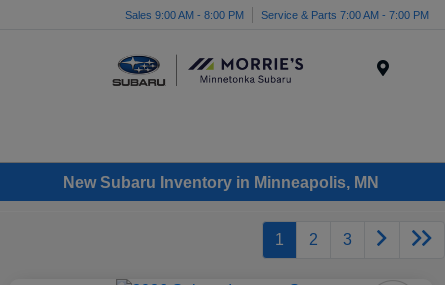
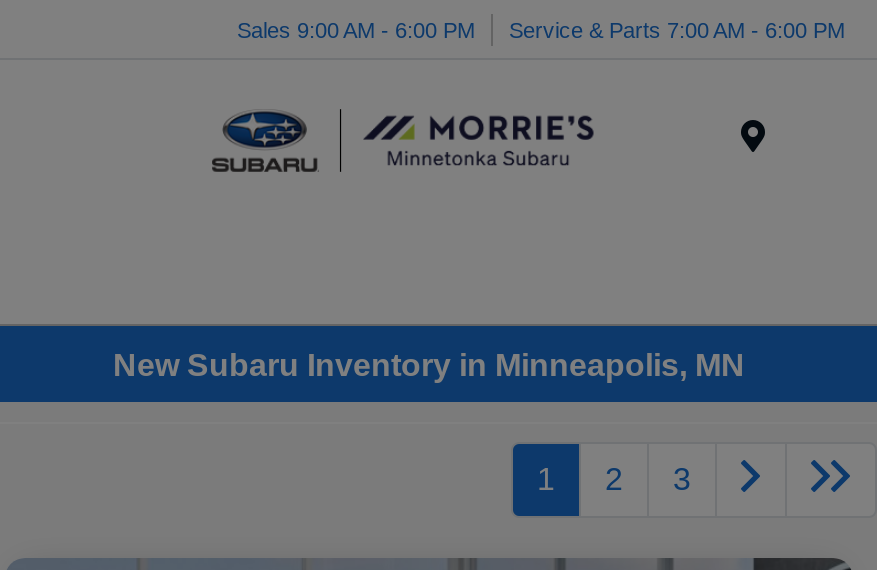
[125,8,244,20] Sales 9:00 AM - 8:00 PM -> [237,17,475,41] Sales 9:00 AM - 6:00 PM
[261,8,429,20] Service & Parts 7:00 AM - 7:00 PM -> [509,17,845,41] Service & Parts 7:00 AM - 6:00 PM

